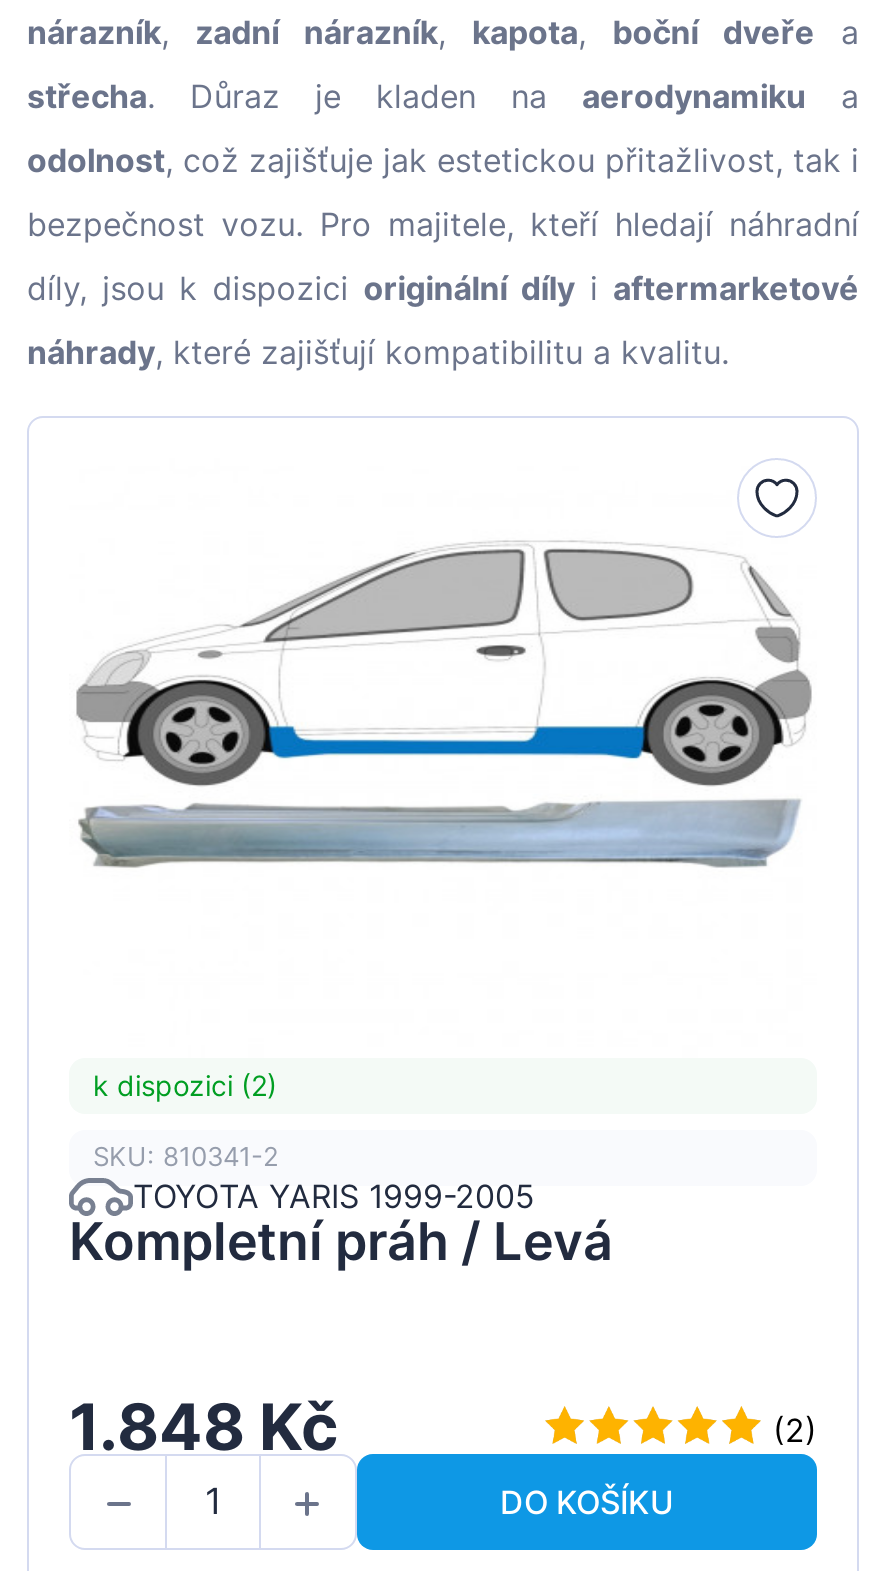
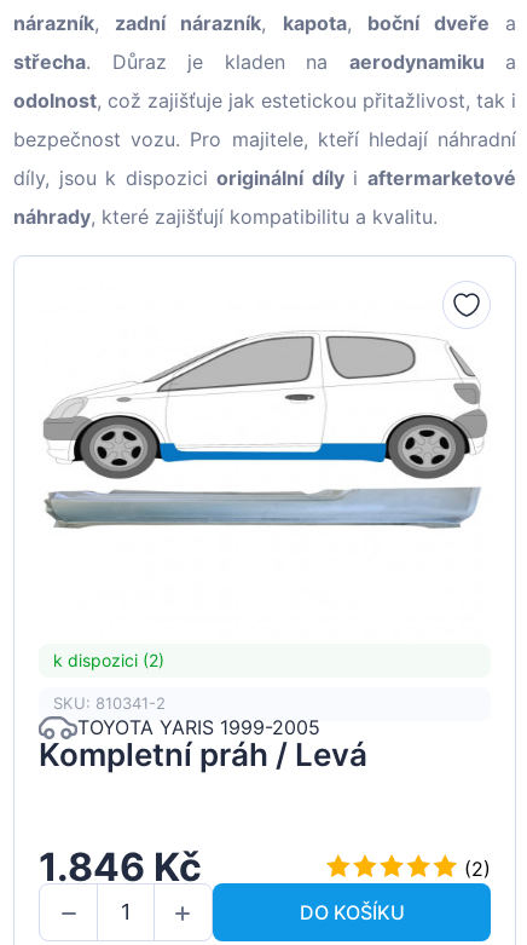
[69,1388,339,1466] 1.848 Kč -> [39,844,202,891] 1.846 Kč

